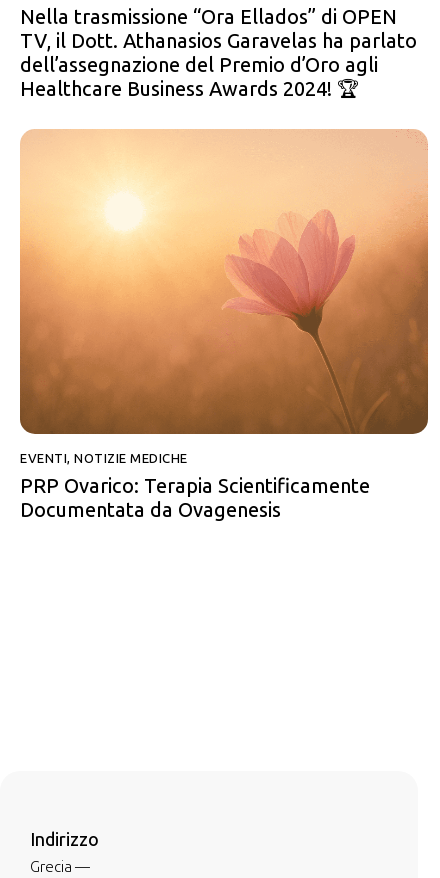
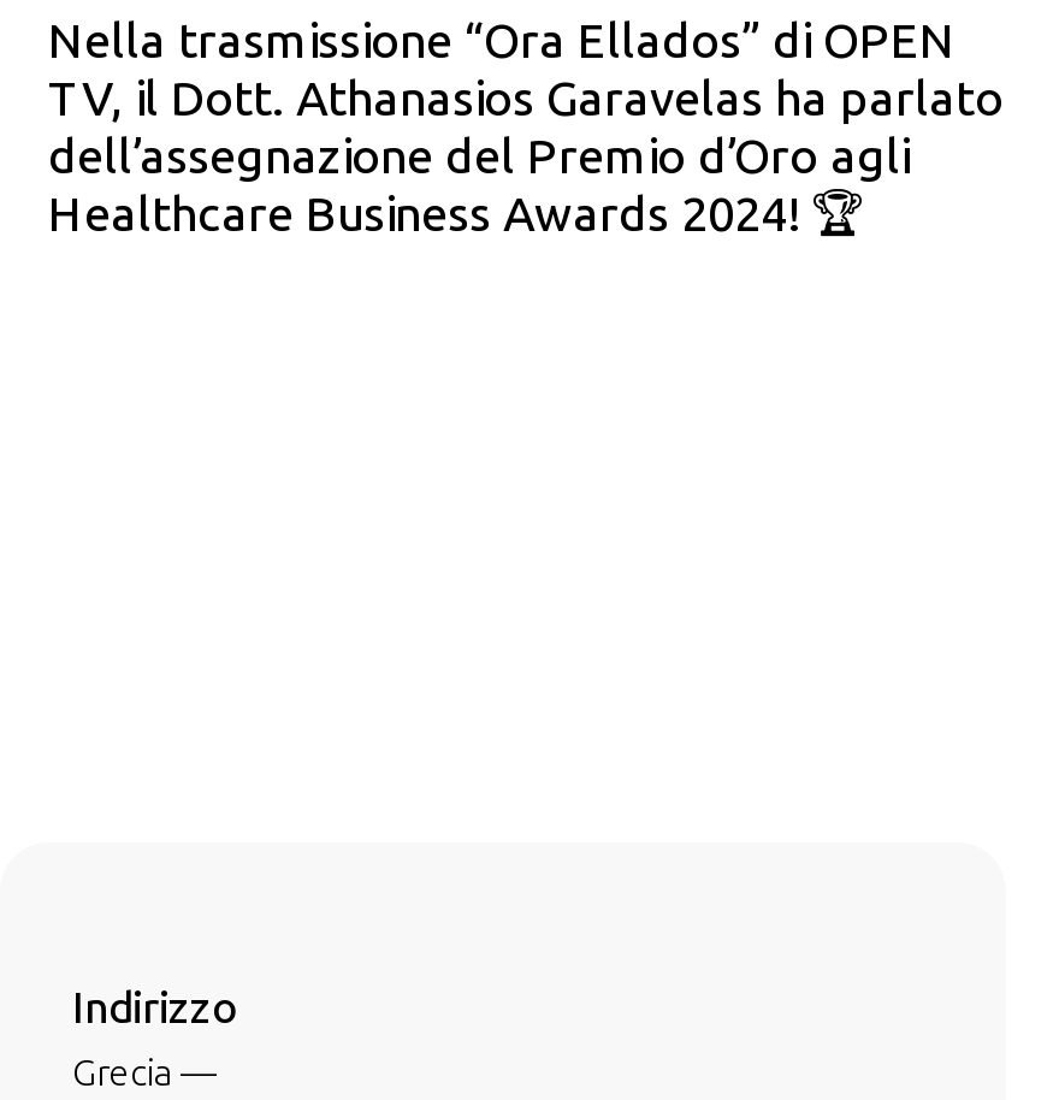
[19,128,429,522] [image] | EVENTI, NOTIZIE MEDICHE | PRP Ovarico: Terapia Scientificamente | Documentata da Ovagenesis -> none

